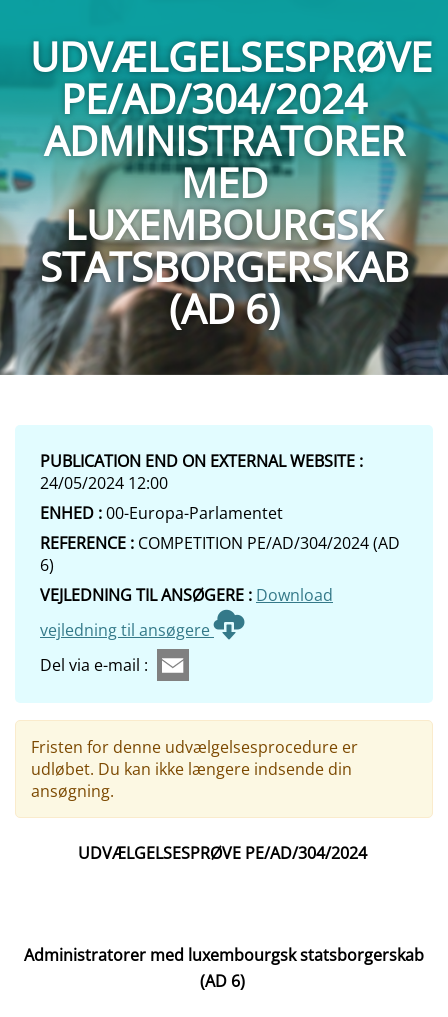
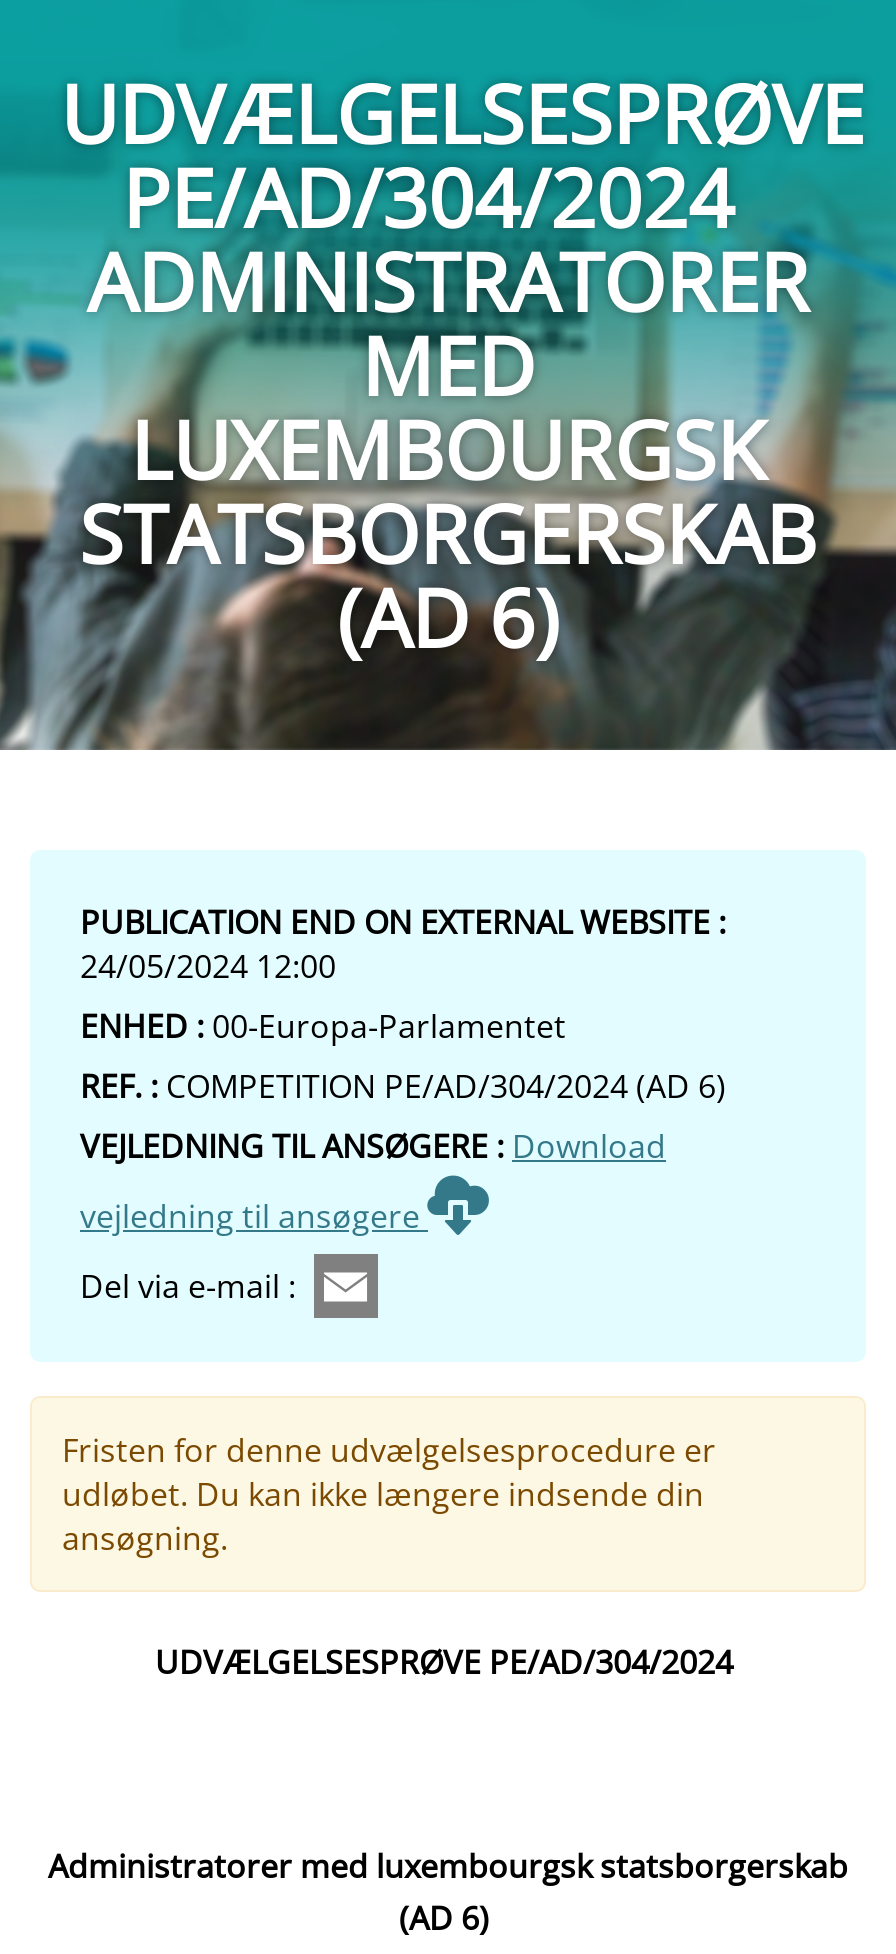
[40,532,400,576] REFERENCE : COMPETITION PE/AD/304/2024 (AD | 6) -> [80,1064,726,1108] REF. : COMPETITION PE/AD/304/2024 (AD 6)

